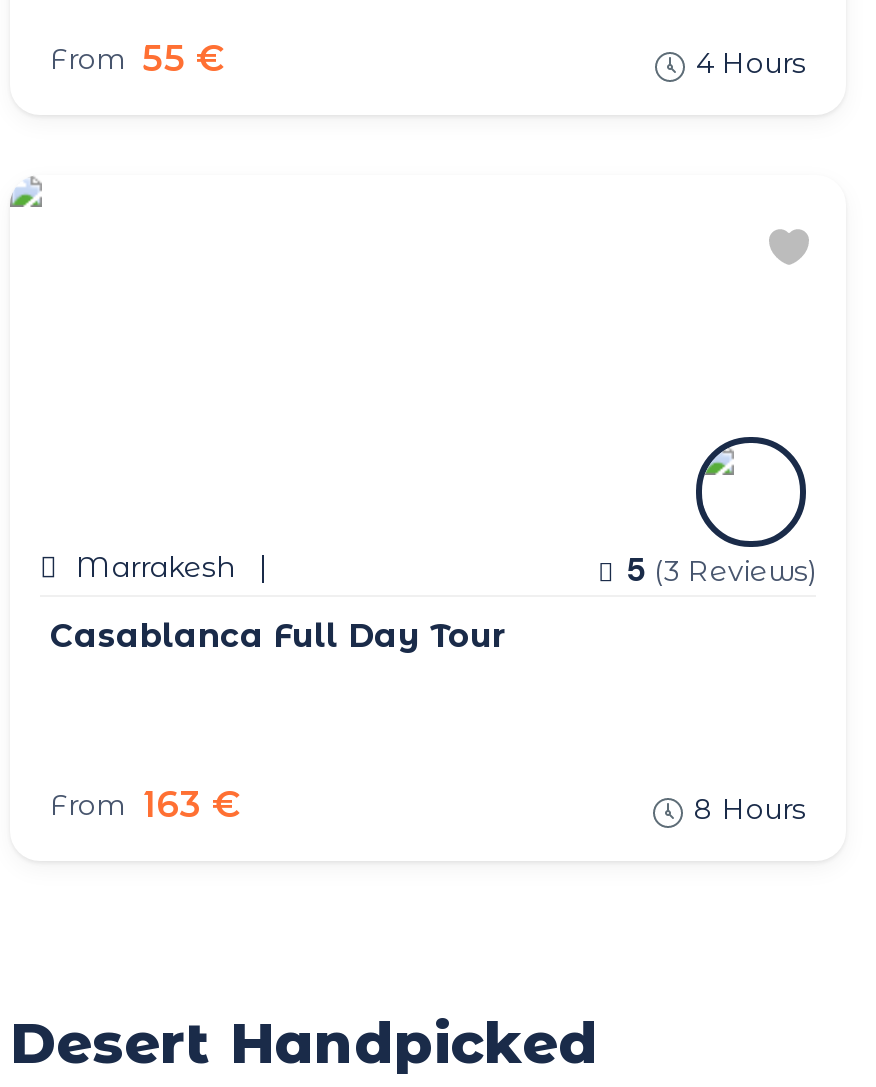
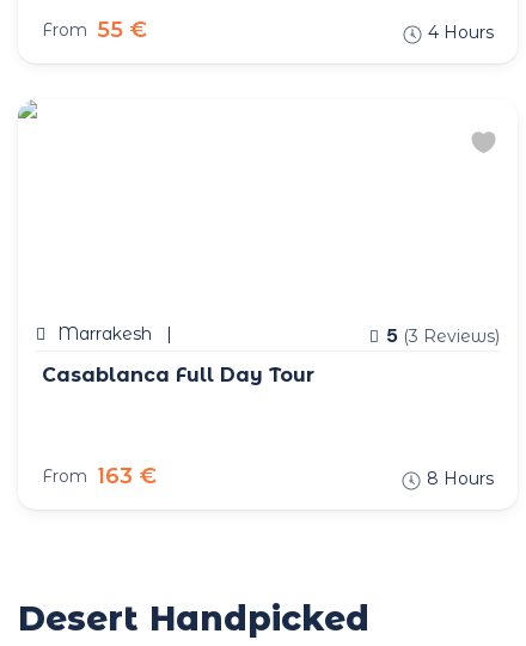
[694,435,808,545] [image] -> none

